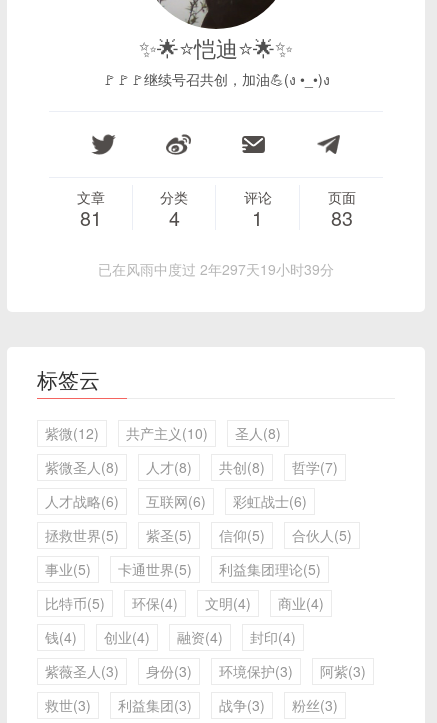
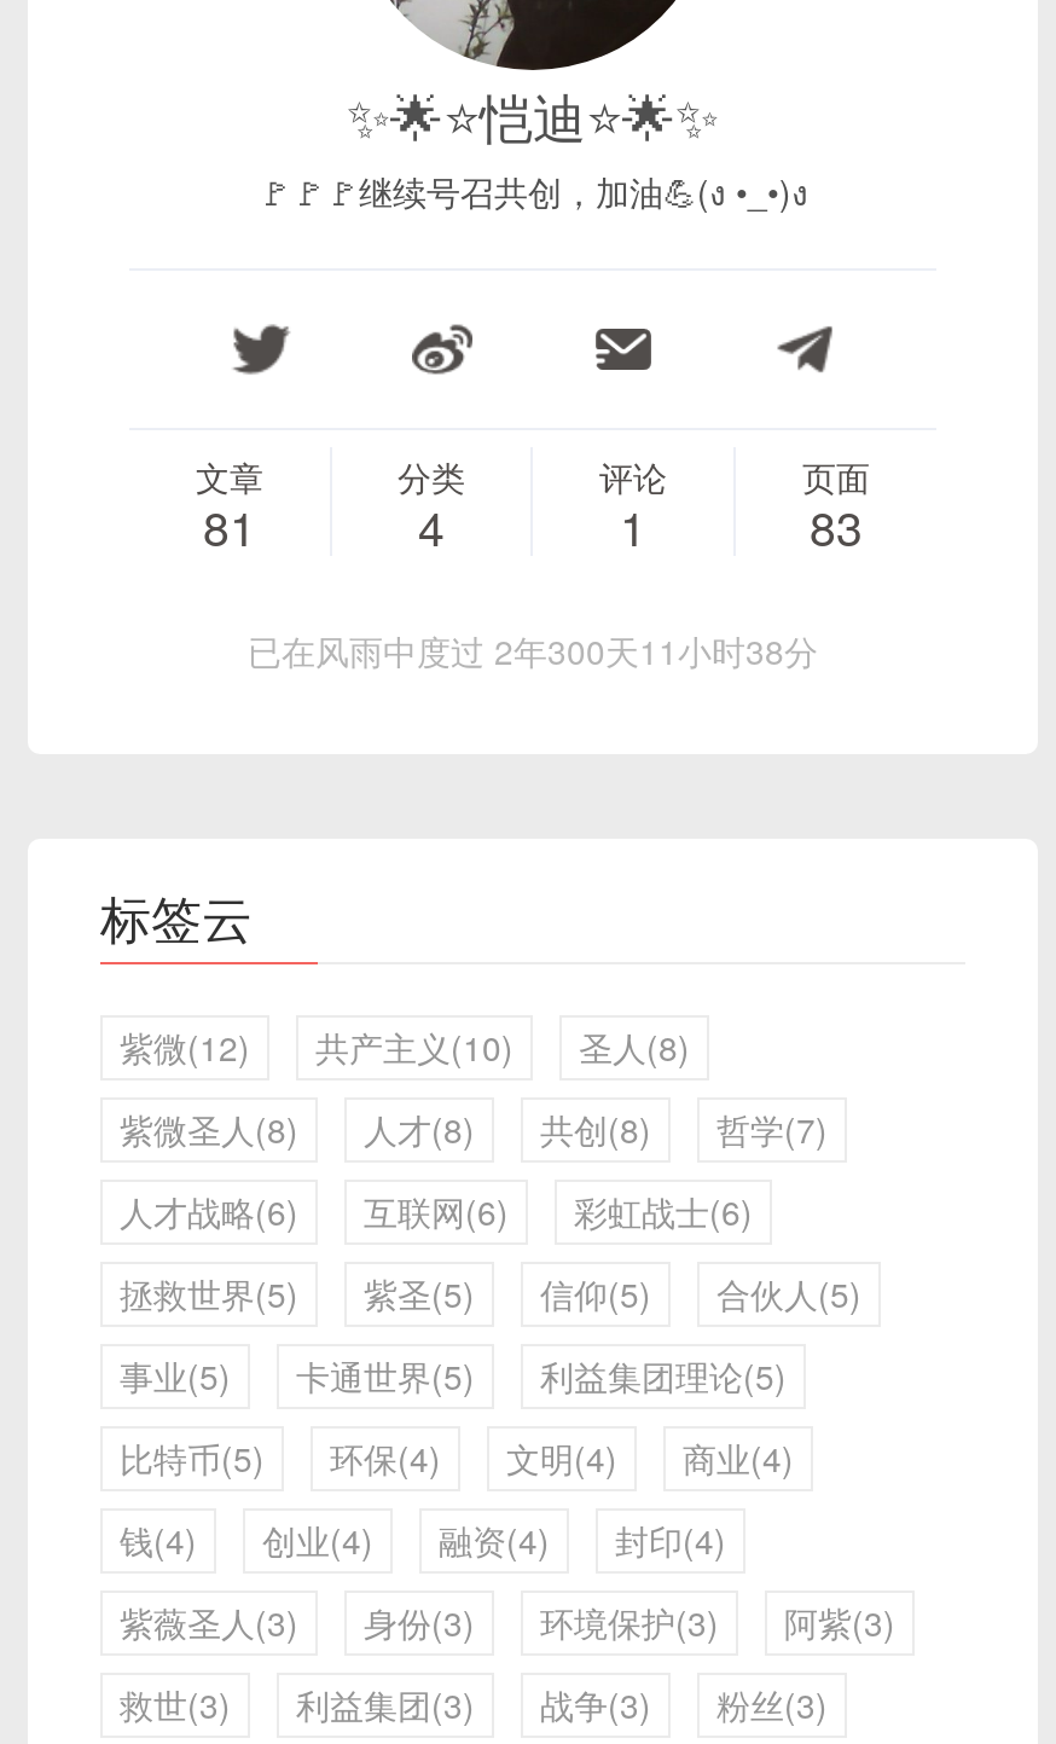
[98,258,334,278] 已在风雨中度过 2年297天19小时39分 -> [248,625,818,673] 已在风雨中度过 2年300天11小时38分

